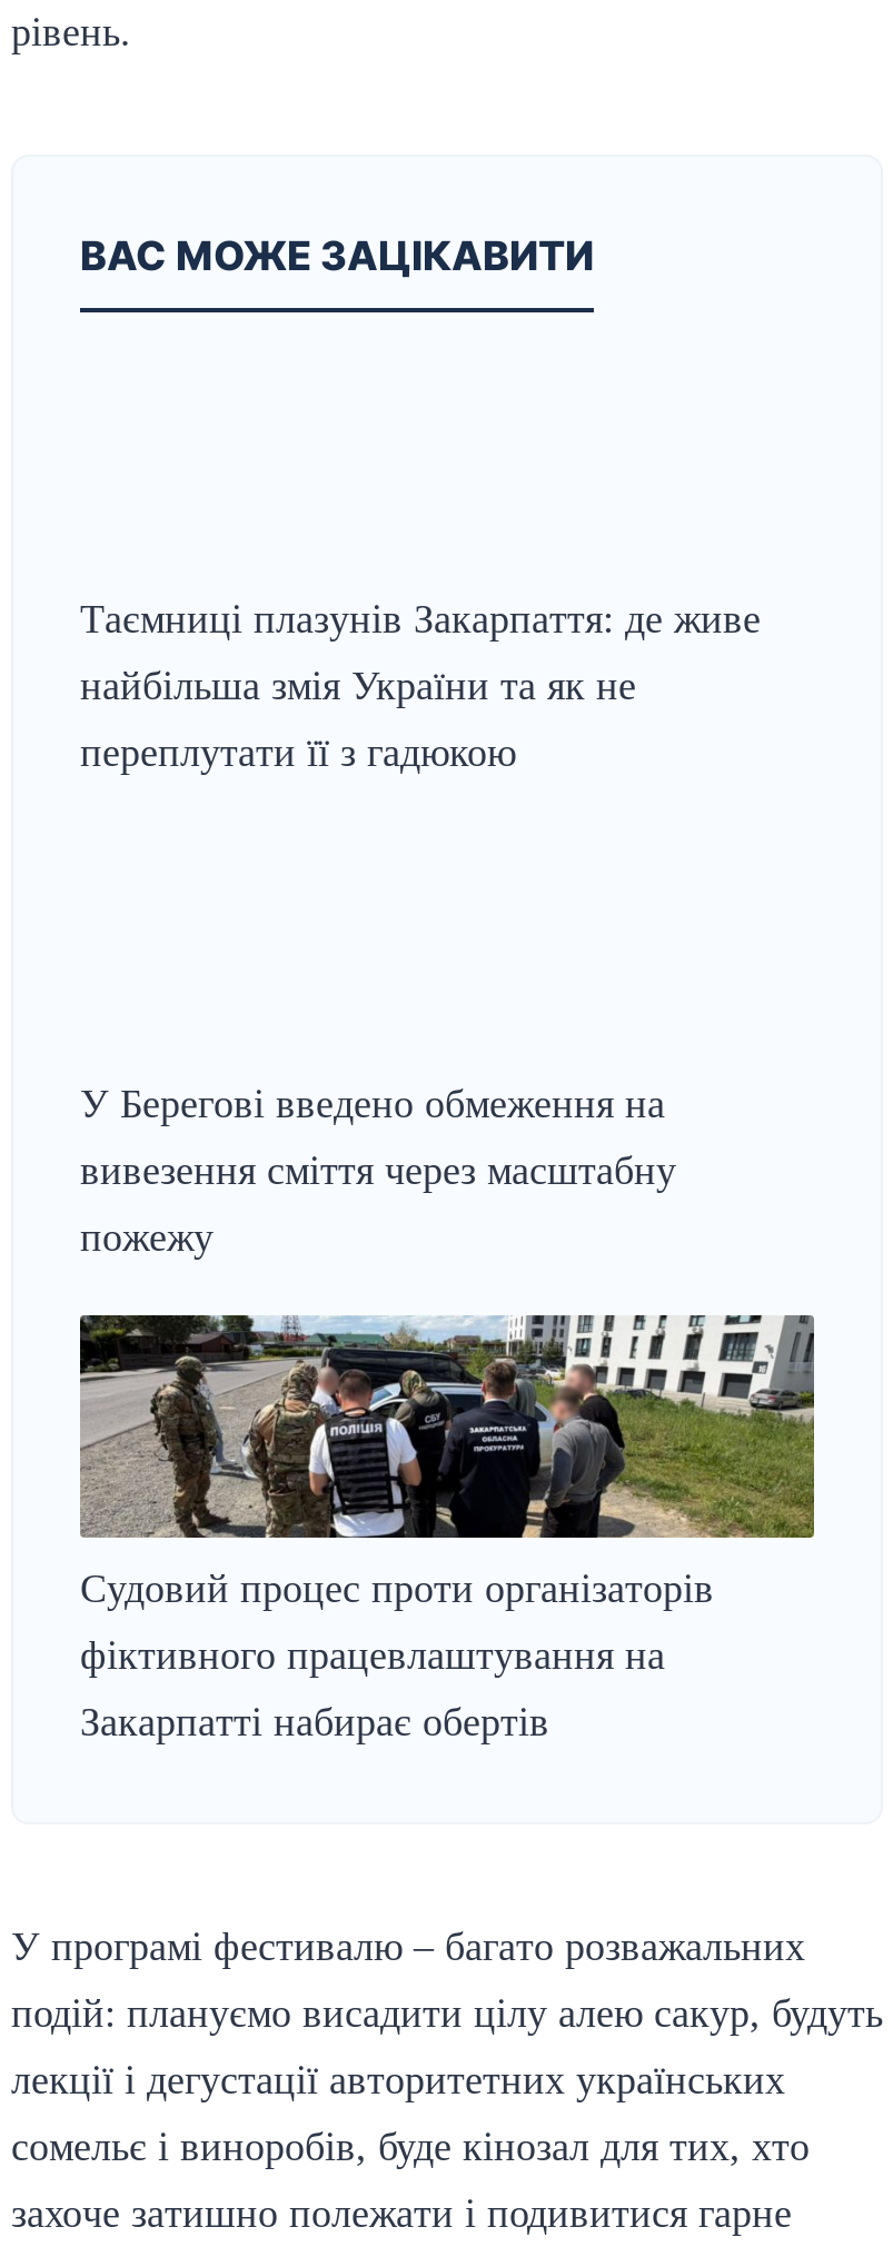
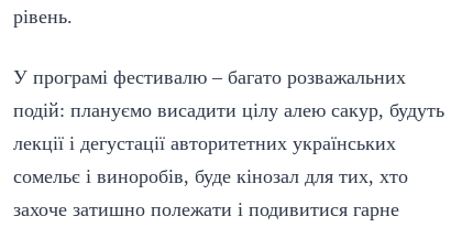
[80,232,594,279] ВАС МОЖЕ ЗАЦІКАВИТИ -> none
[80,597,761,775] Таємниці плазунів Закарпаття: де живе | найбільша змія України та як не | переплутати її з гадюкою -> none
[80,1082,676,1260] У Берегові введено обмеження на | вивезення сміття через масштабну | пожежу -> none
[78,1313,816,1744] [image] | Судовий процес проти організаторів | фіктивного працевлаштування на | Закарпатті набирає обертів -> none

